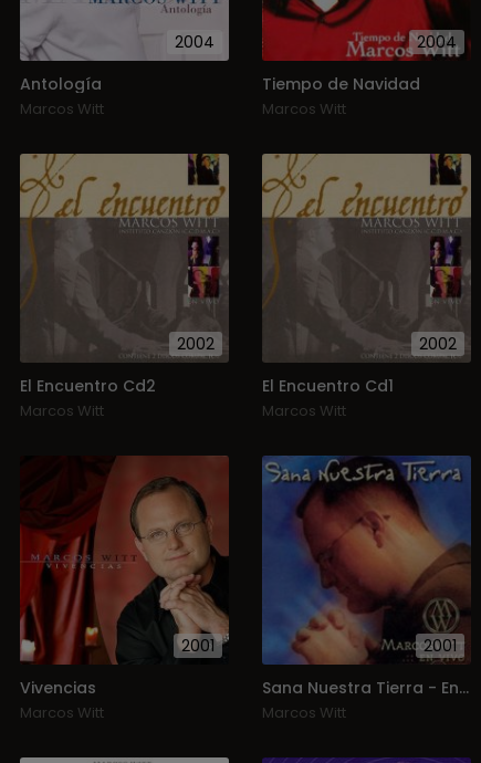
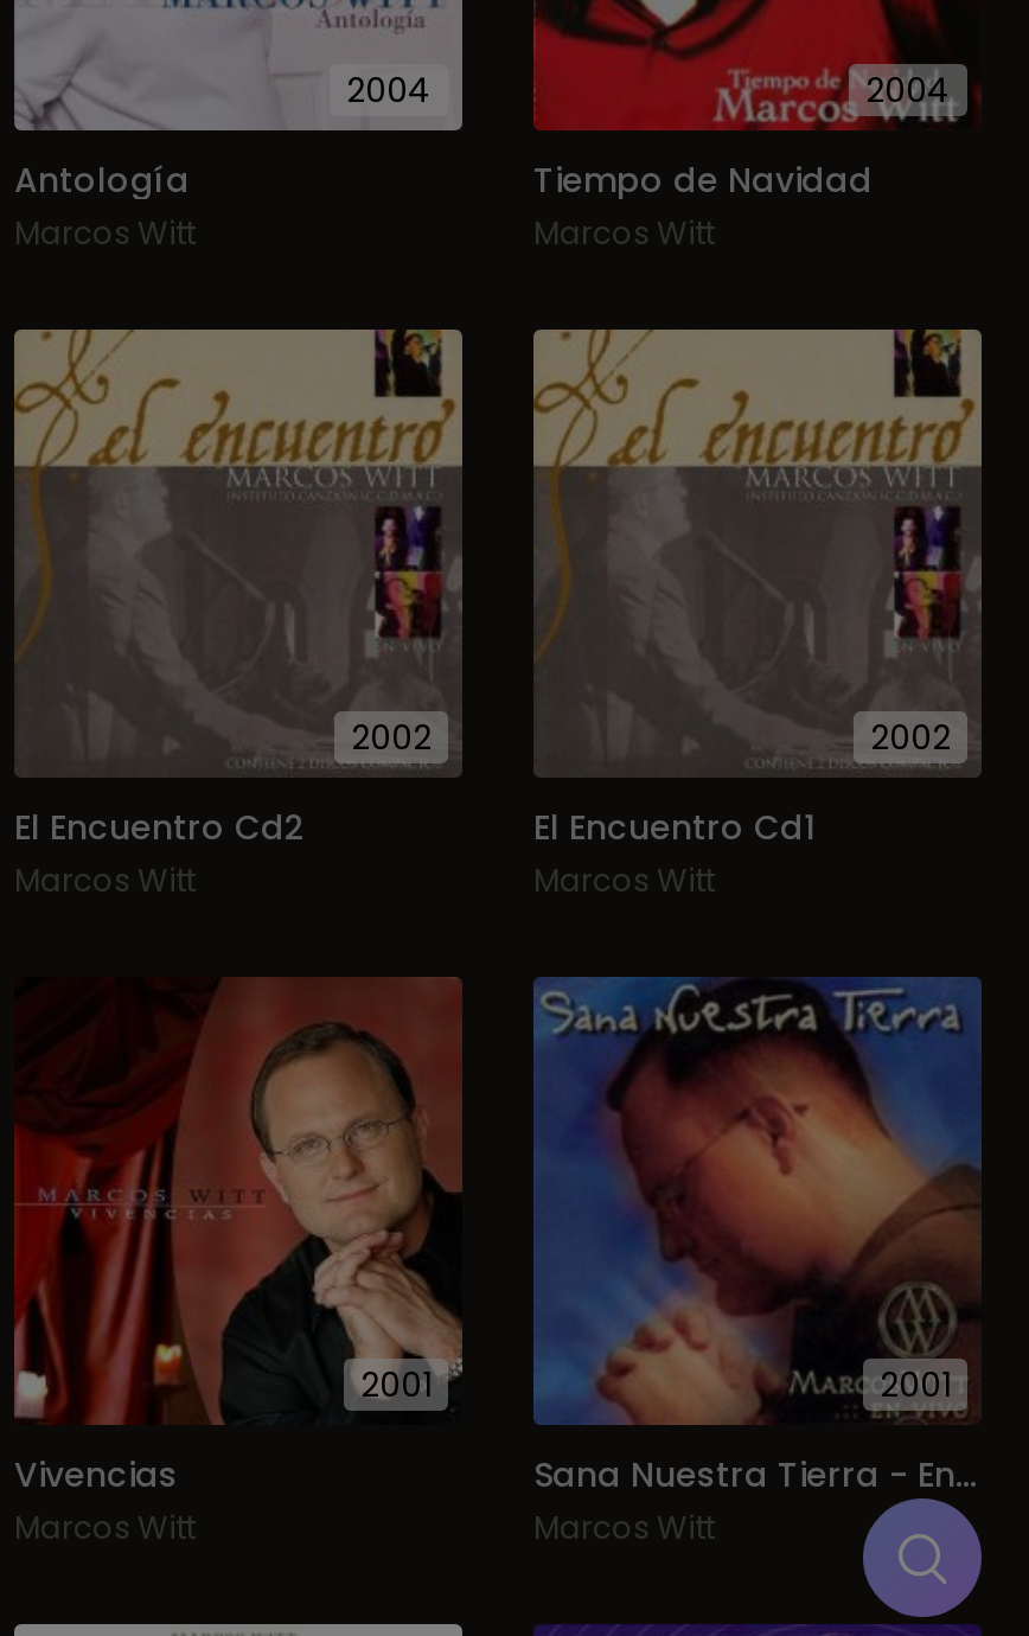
none -> [861,1496,984,1619] [image]

